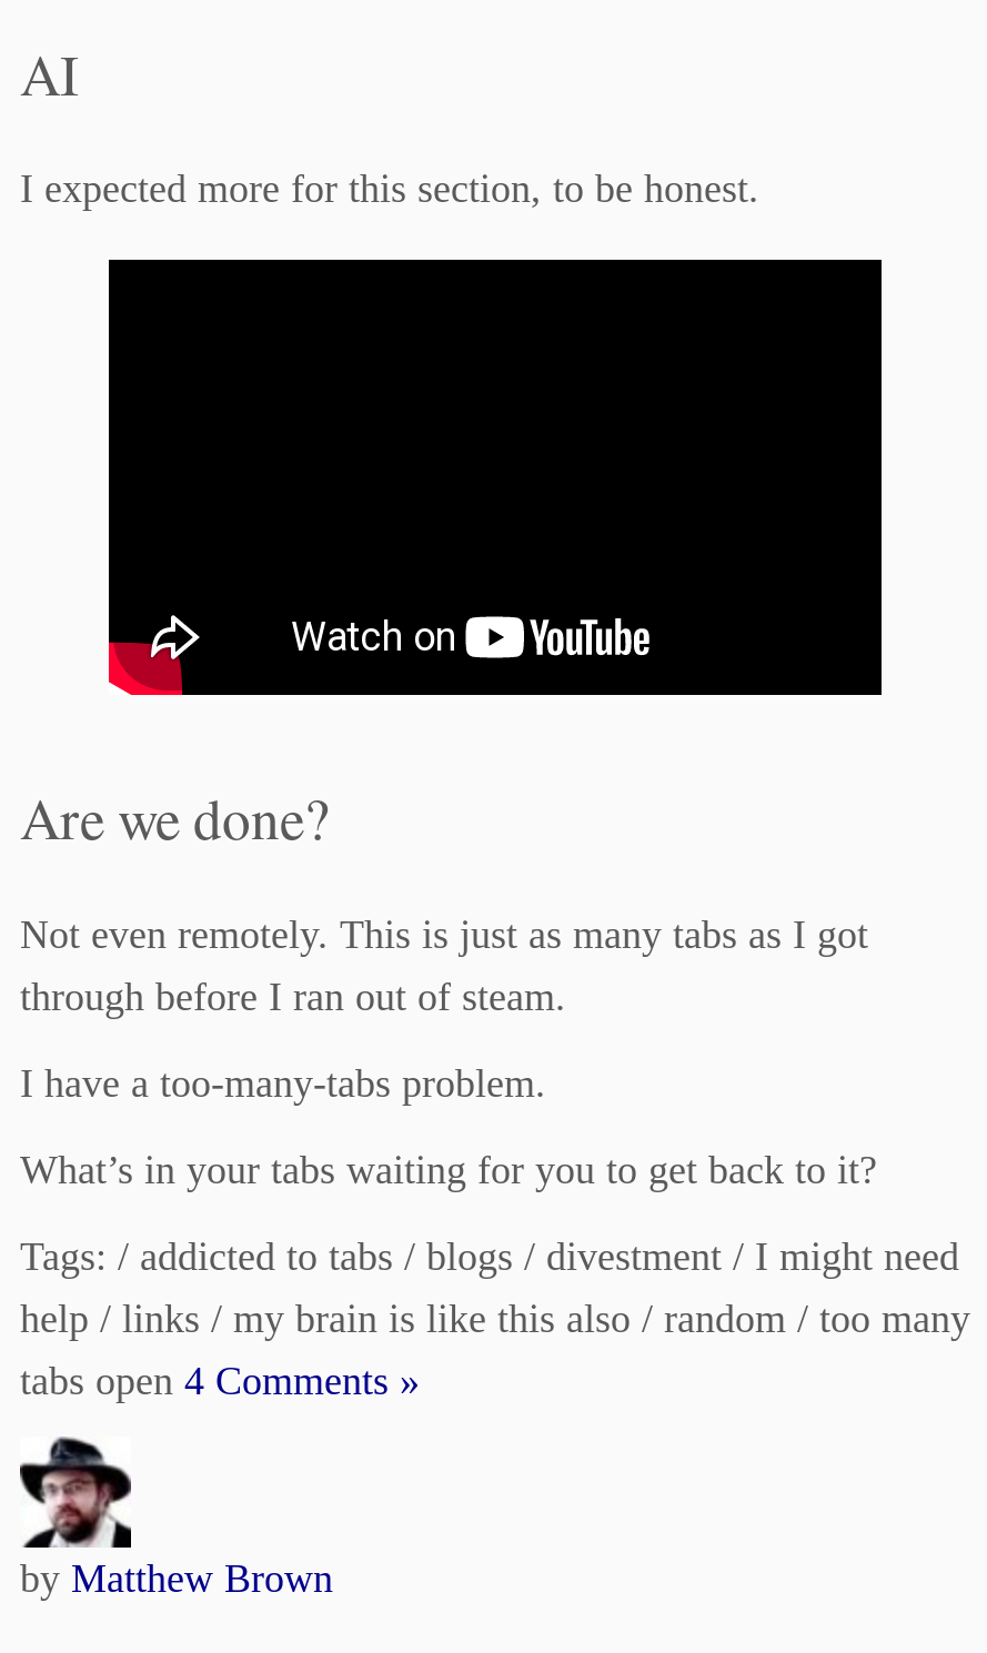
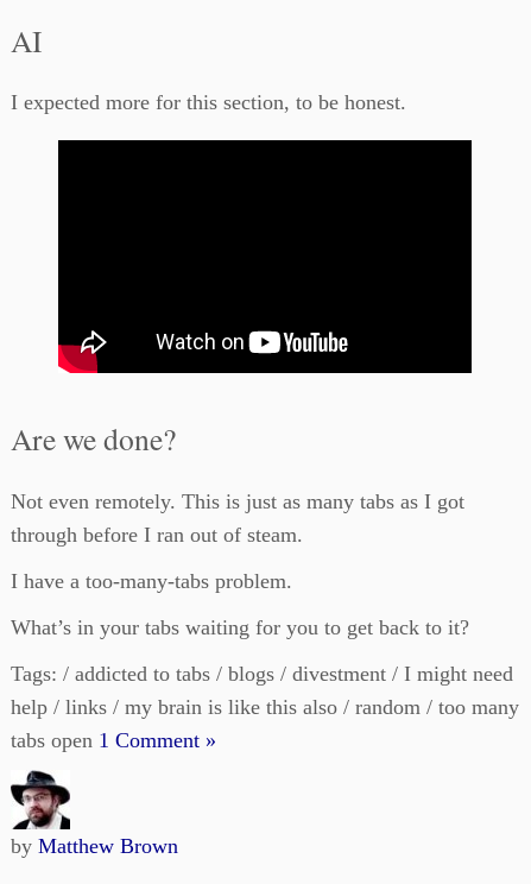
[20,1359,420,1403] tabs open 4 Comments » -> [11,728,216,752] tabs open 1 Comment »

